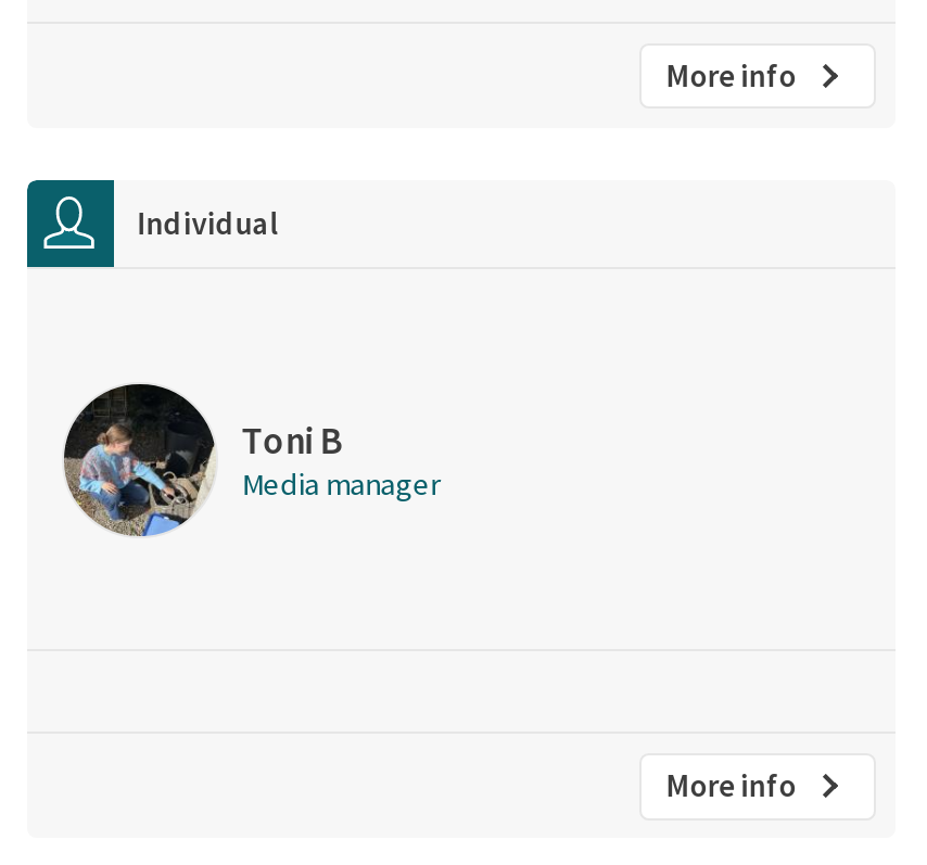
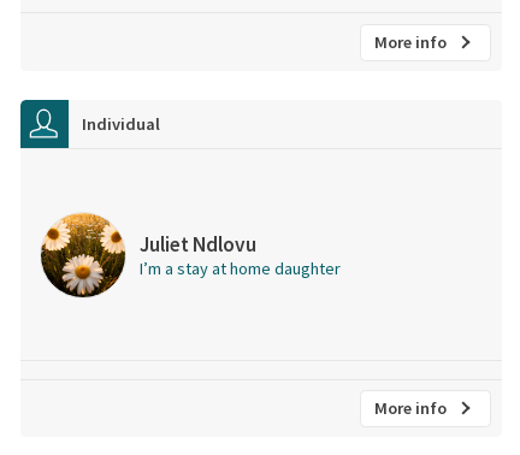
[64,382,441,538] [image] | Toni B | Media manager -> [41,212,340,299] [image] | Juliet Ndlovu | I’m a stay at home daughter

